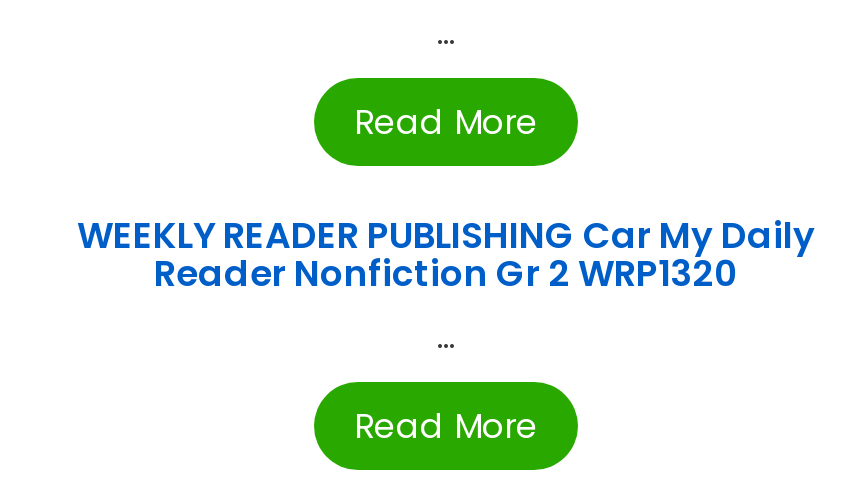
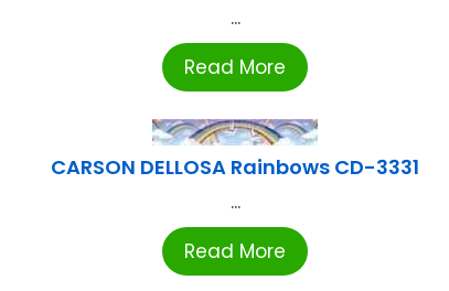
[77,210,815,298] WEEKLY READER PUBLISHING Car My Daily | Reader Nonfiction Gr 2 WRP1320 -> [51,153,419,181] CARSON DELLOSA Rainbows CD-3331

